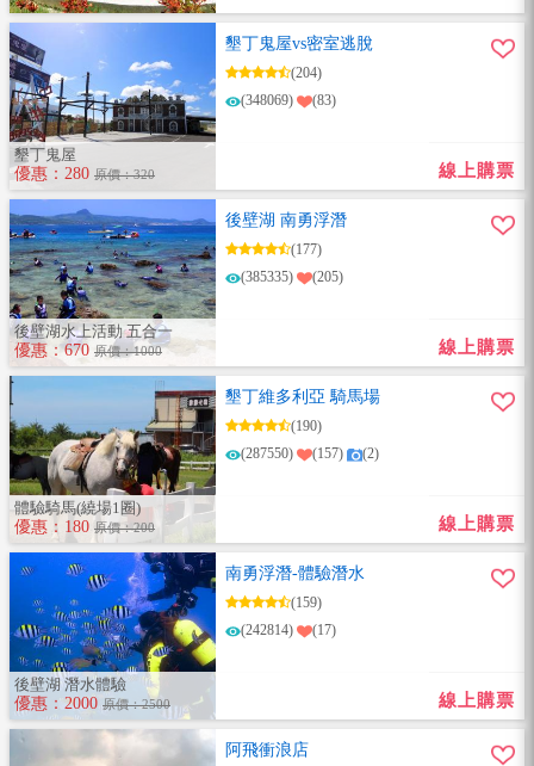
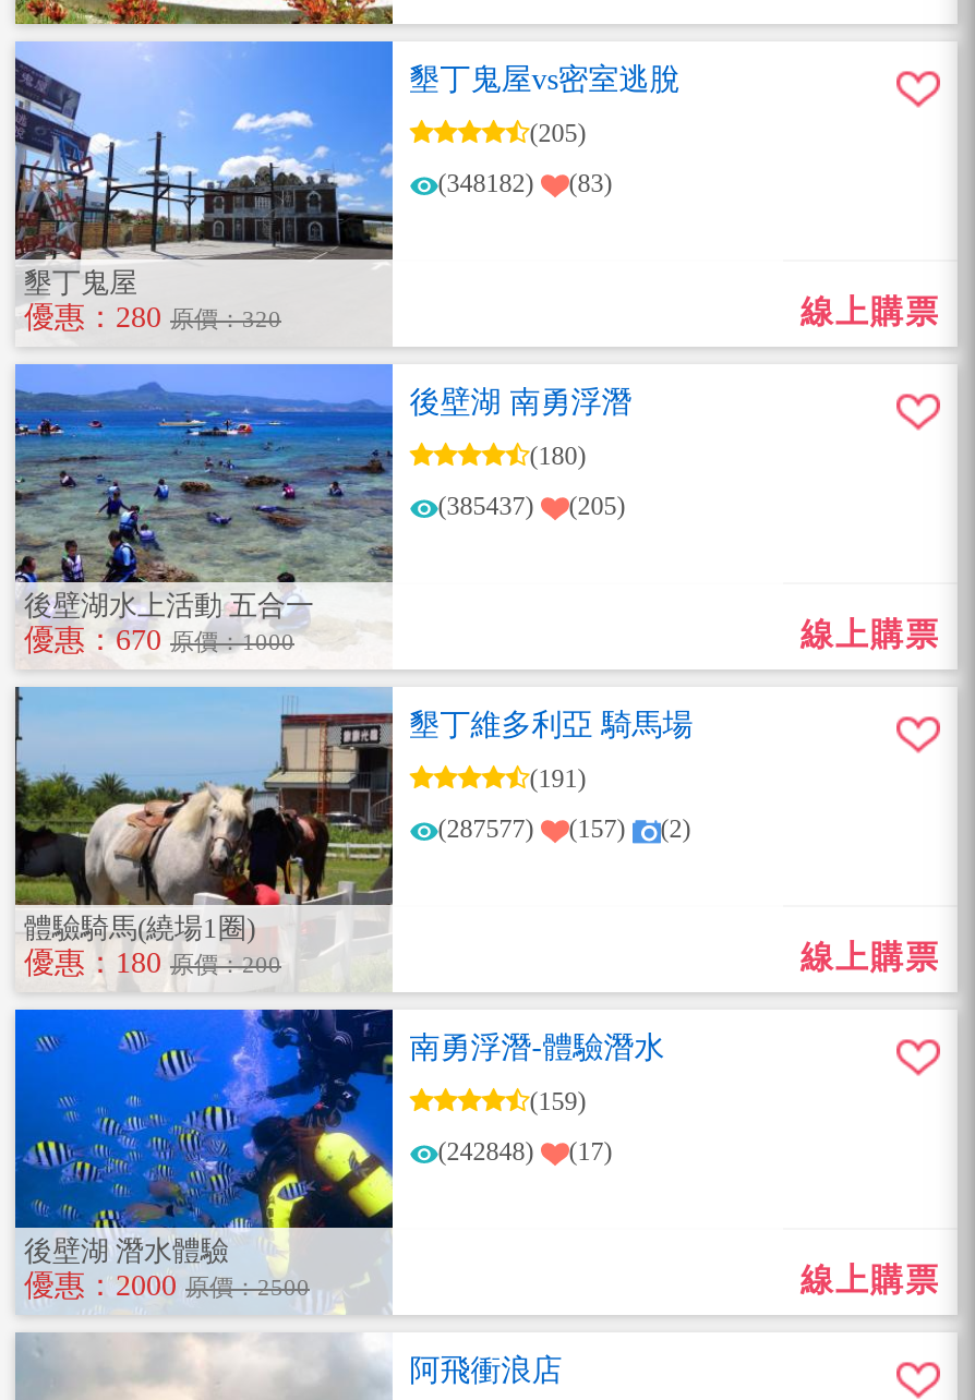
[291,65,322,81] (204) -> [530,118,586,149] (205)
[241,92,336,109] (348069) (83) -> [438,168,612,199] (348182) (83)
[291,241,322,258] (177) -> [530,441,586,471] (180)
[241,269,343,285] (385335) (205) -> [438,491,626,521] (385437) (205)
[291,418,322,434] (190) -> [530,763,586,794] (191)
[241,445,379,462] (287550) (157) (2) -> [438,814,691,844] (287577) (157) (2)
[241,622,336,638] (242814) (17) -> [438,1136,612,1167] (242848) (17)

